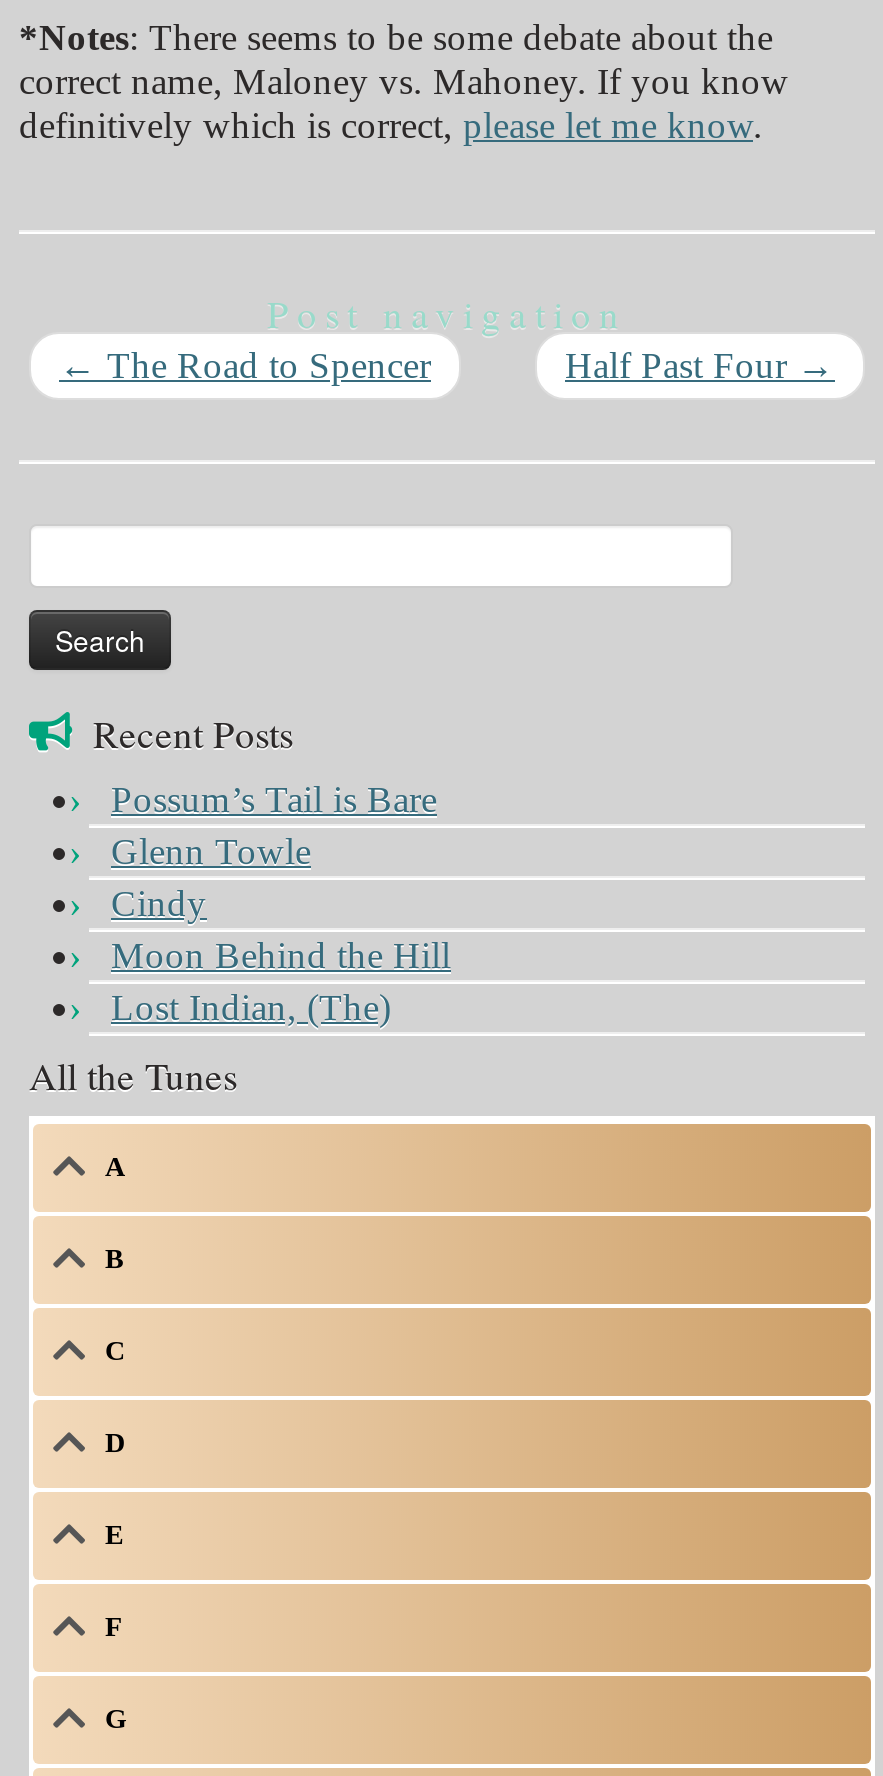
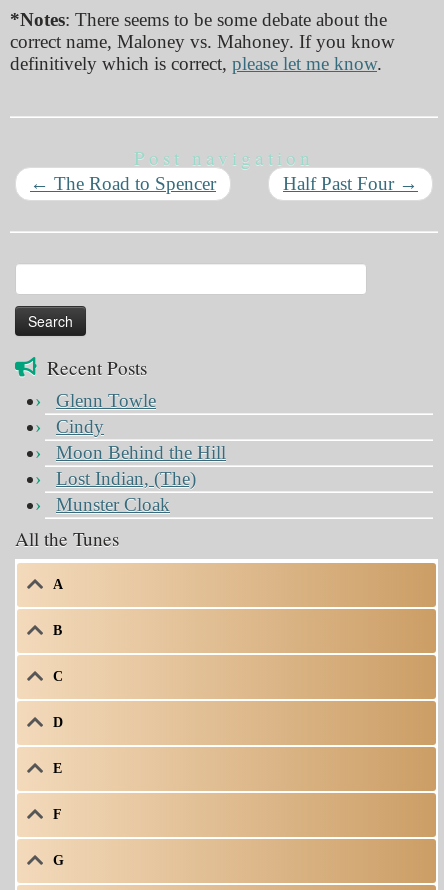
[111,779,437,821] Possum’s Tail is Bare -> none
moved [111,831,451,1029] -> [56,390,226,489]: Glenn Towle | Cindy | Moon Behind the Hill | Lost Indian, (The)
none -> [56,494,170,515] Munster Cloak

